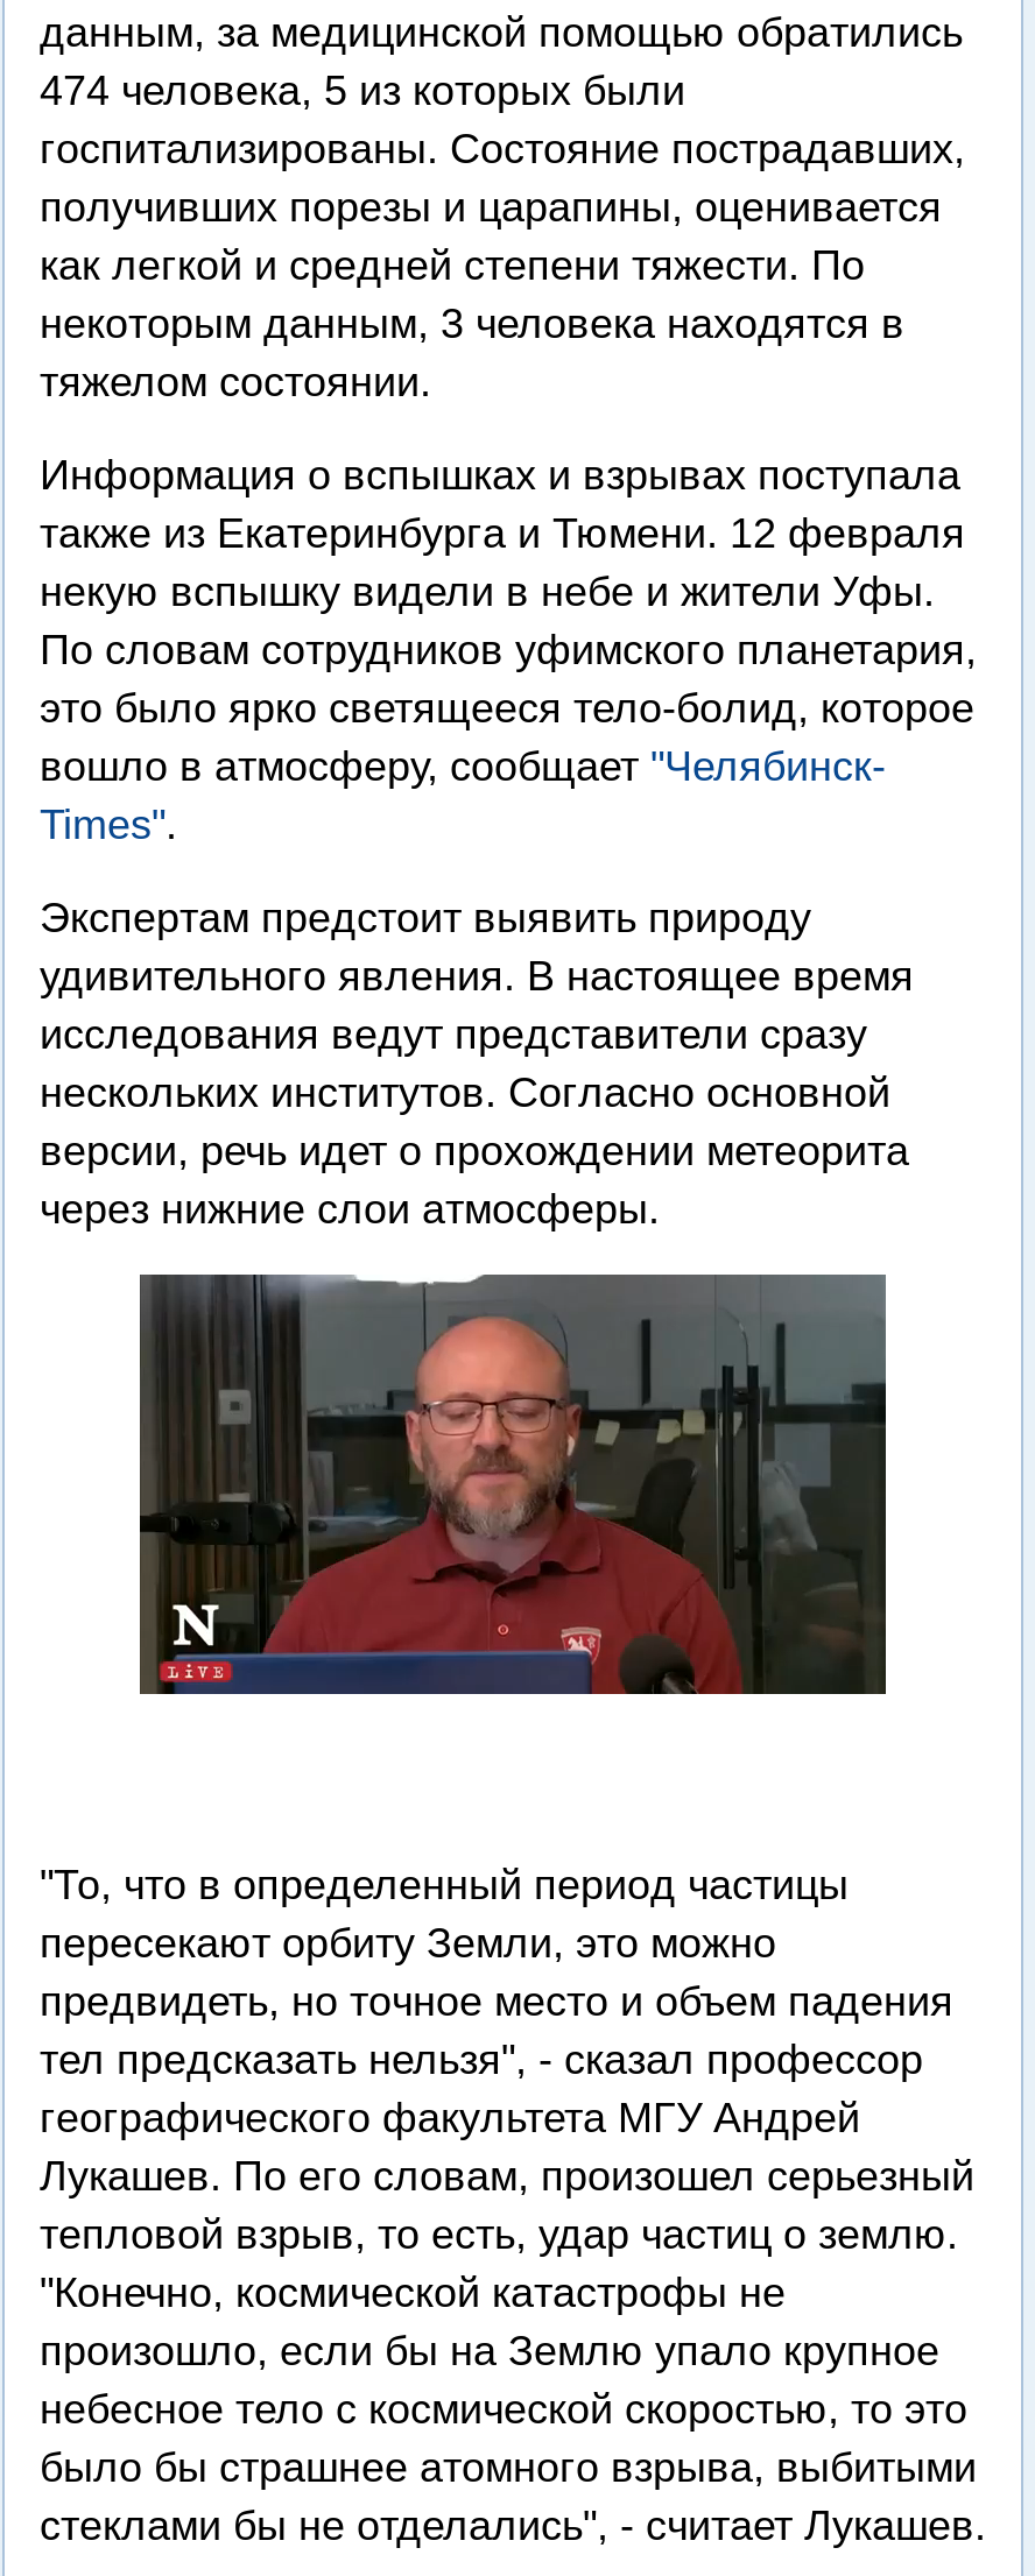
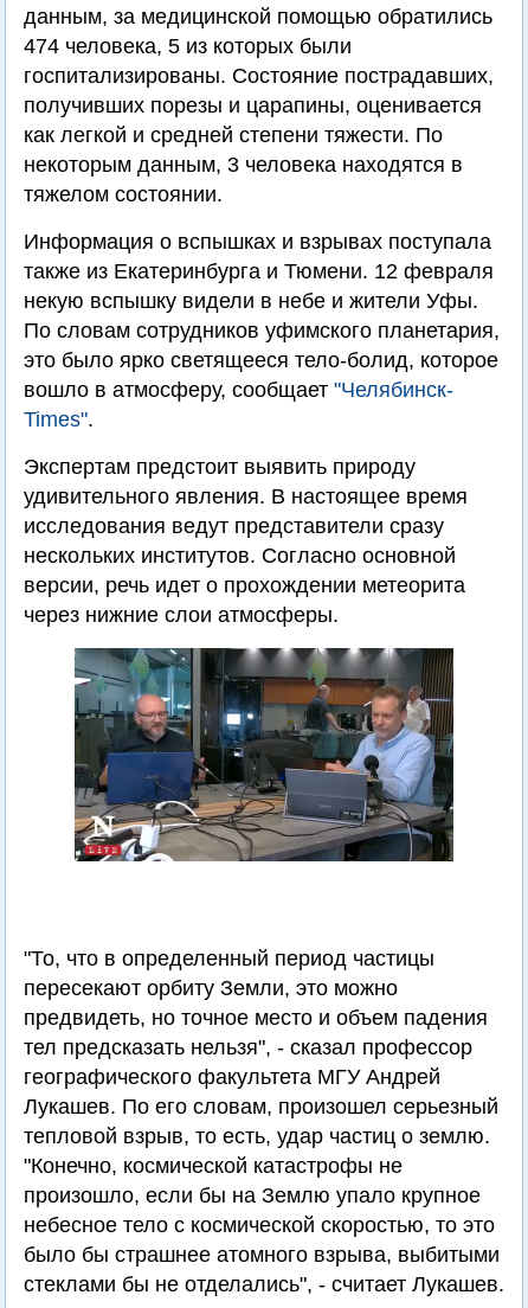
[138,1272,888,1696] [image] -> [73,647,455,863] [image]

